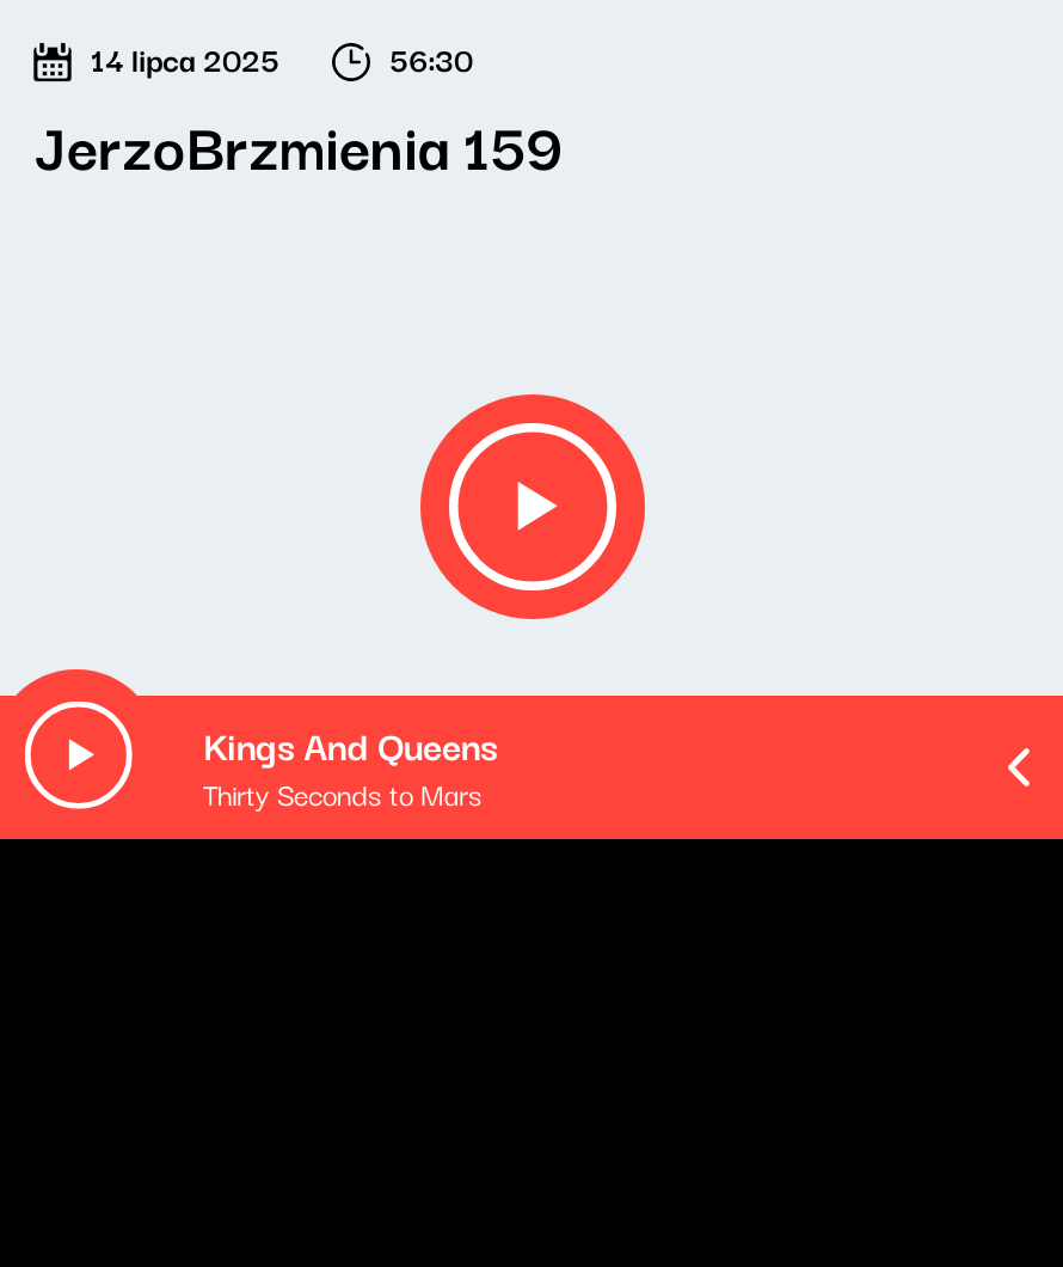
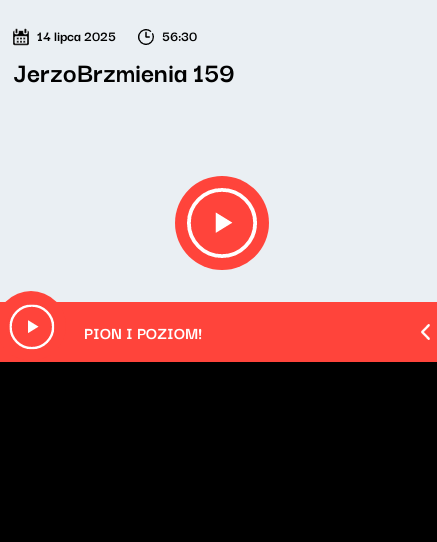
[203,715,497,815] Kings And Queens | Thirty Seconds to Mars -> [84,319,202,343] PION I POZIOM!

